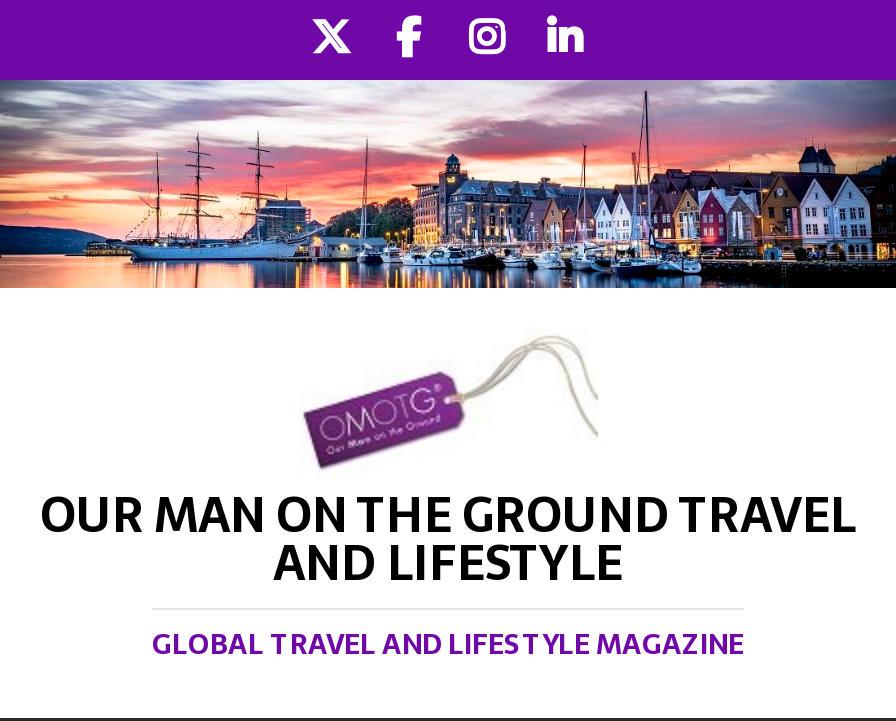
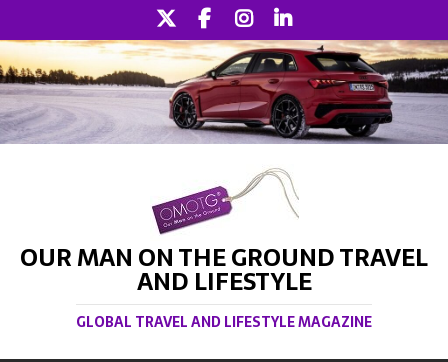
[6,80,890,290] [image] -> [3,39,445,144] [image]

